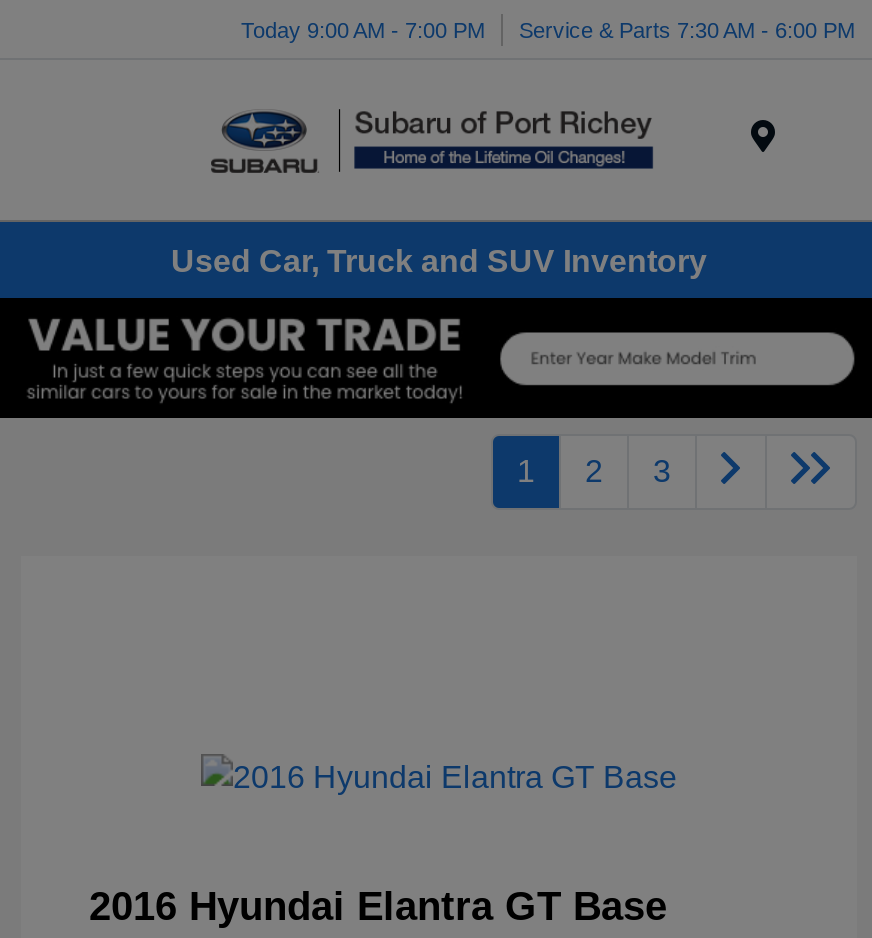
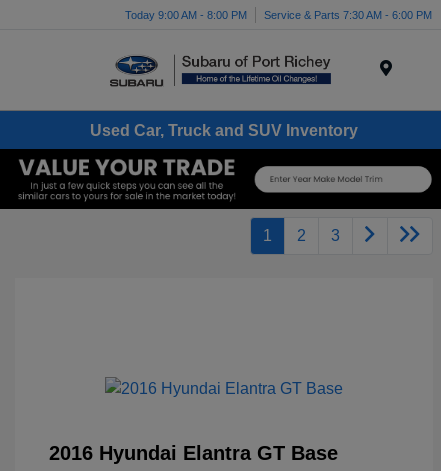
[241,17,855,41] Today 9:00 AM - 7:00 PM Service & Parts 7:30 AM - 6:00 PM -> [125,8,432,20] Today 9:00 AM - 8:00 PM Service & Parts 7:30 AM - 6:00 PM

